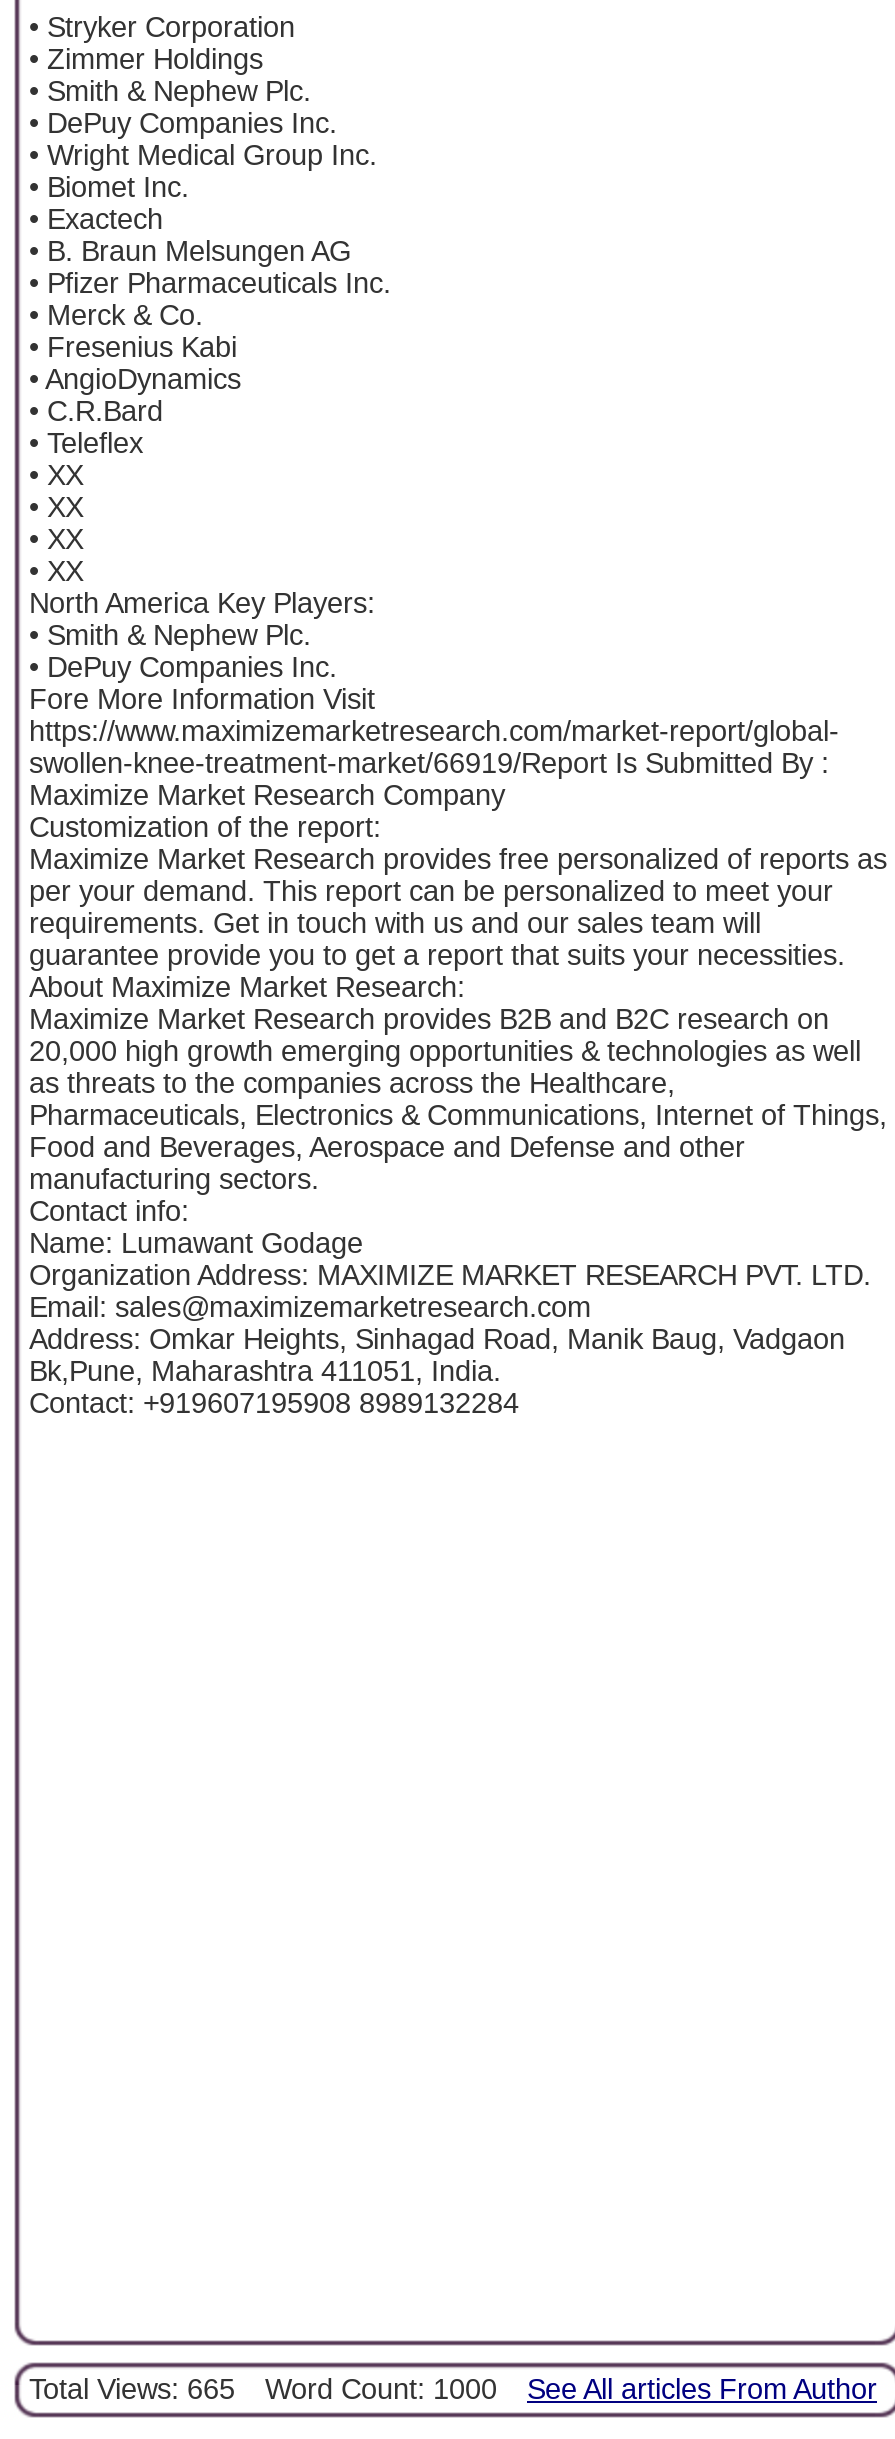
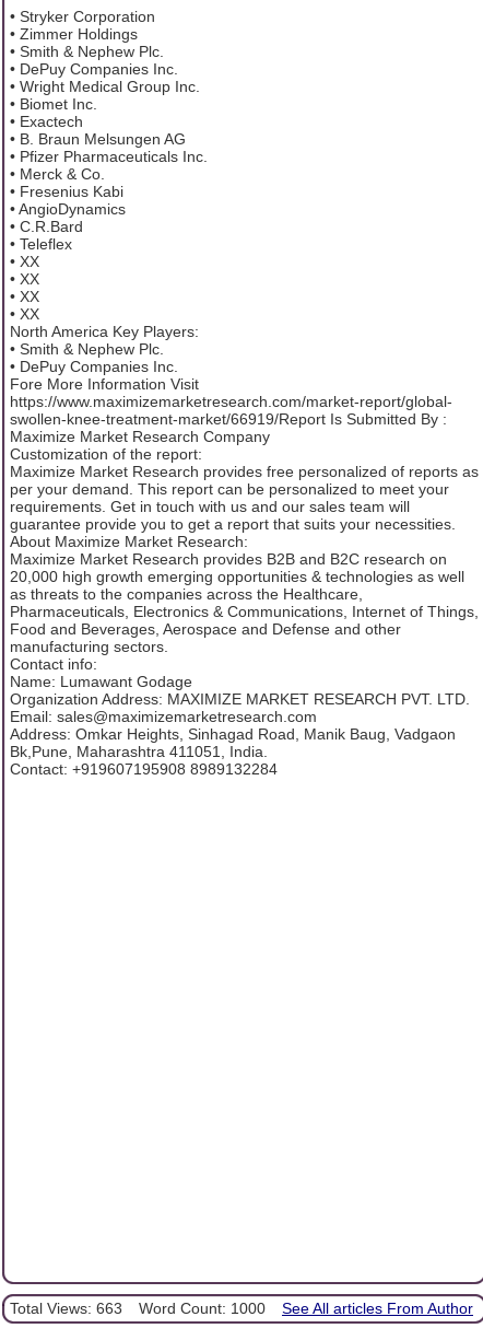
[29,2374,877,2406] Total Views: 665 Word Count: 1000 See All articles From Author -> [10,1300,473,1317] Total Views: 663 Word Count: 1000 See All articles From Author

